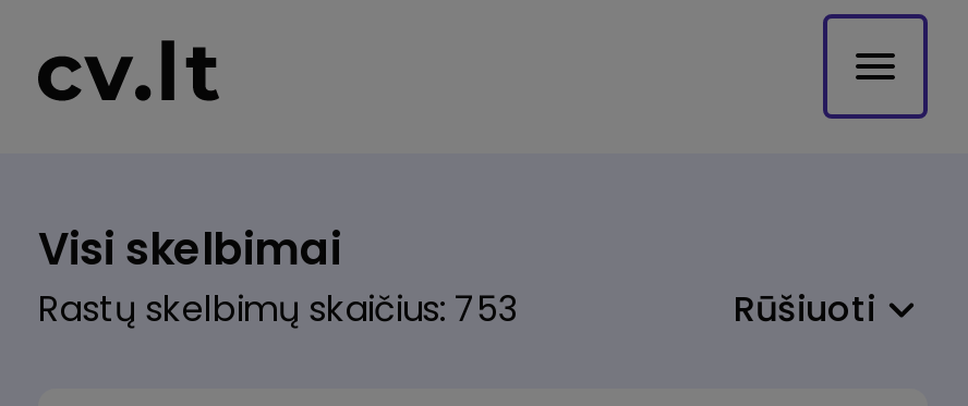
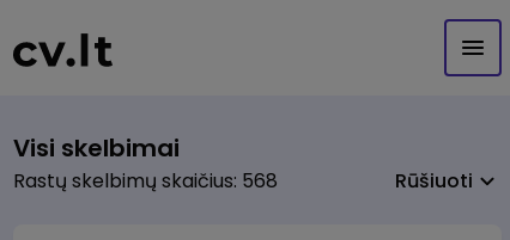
[38,284,518,334] Rastų skelbimų skaičius: 753 -> [13,167,278,195] Rastų skelbimų skaičius: 568

